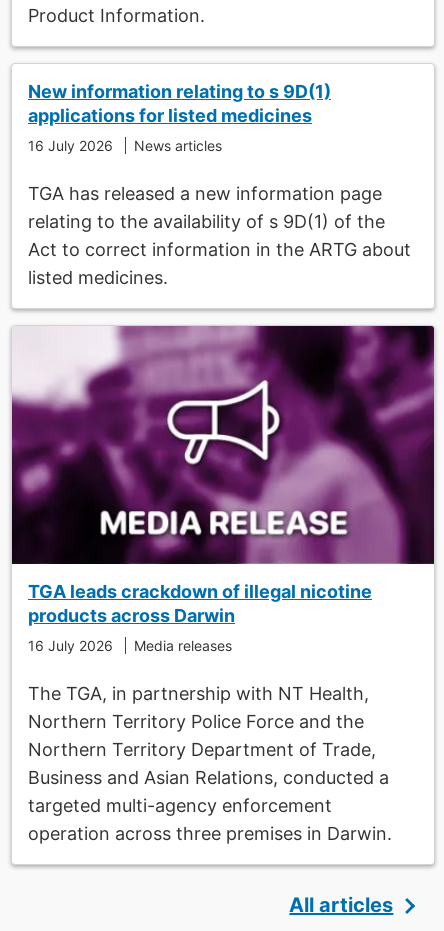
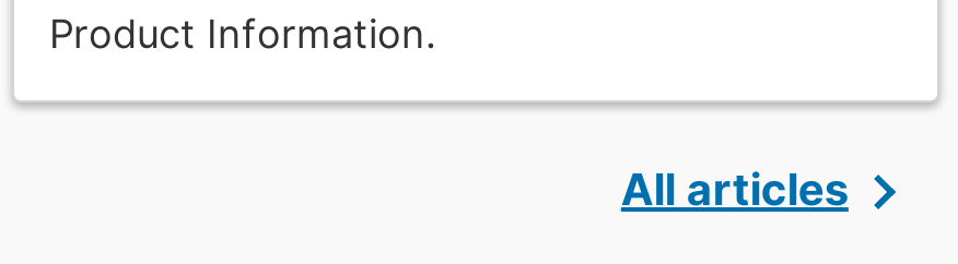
[28,81,411,288] New information relating to s 9D(1) | applications for listed medicines | 16 July 2026 | News articles | TGA has released a new information page | relating to the availability of s 9D(1) of the | Act to correct information in the ARTG about | listed medicines. -> none
[11,325,435,844] [image] | TGA leads crackdown of illegal nicotine | products across Darwin | 16 July 2026 | Media releases | The TGA, in partnership with NT Health, | Northern Territory Police Force and the | Northern Territory Department of Trade, | Business and Asian Relations, conducted a | targeted multi-agency enforcement | operation across three premises in Darwin. -> none

